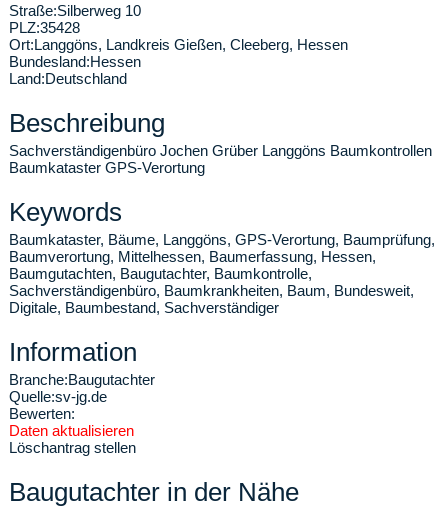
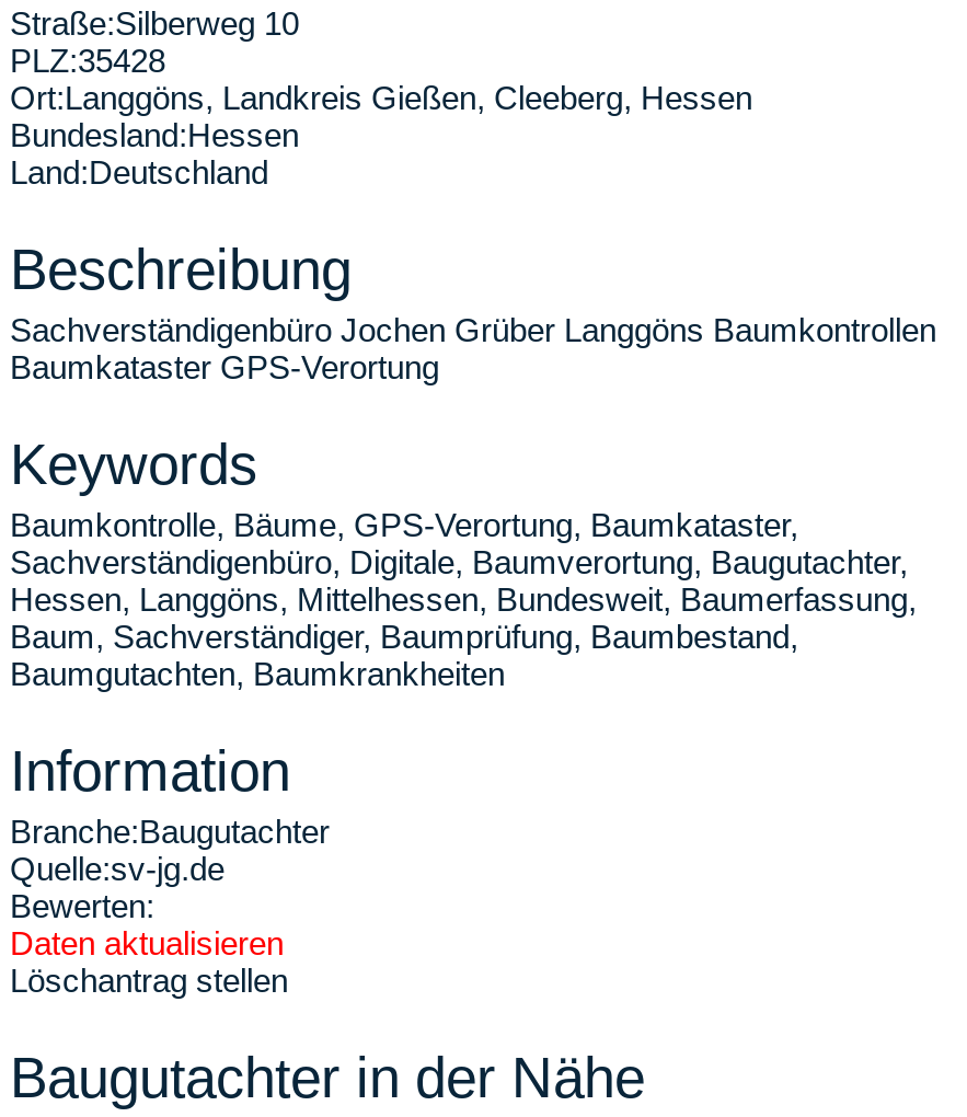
[9,231,435,316] Baumkataster, Bäume, Langgöns, GPS-Verortung, Baumprüfung, | Baumverortung, Mittelhessen, Baumerfassung, Hessen, | Baumgutachten, Baugutachter, Baumkontrolle, | Sachverständigenbüro, Baumkrankheiten, Baum, Bundesweit, | Digitale, Baumbestand, Sachverständiger -> [10,506,917,692] Baumkontrolle, Bäume, GPS-Verortung, Baumkataster, | Sachverständigenbüro, Digitale, Baumverortung, Baugutachter, | Hessen, Langgöns, Mittelhessen, Bundesweit, Baumerfassung, | Baum, Sachverständiger, Baumprüfung, Baumbestand, | Baumgutachten, Baumkrankheiten

